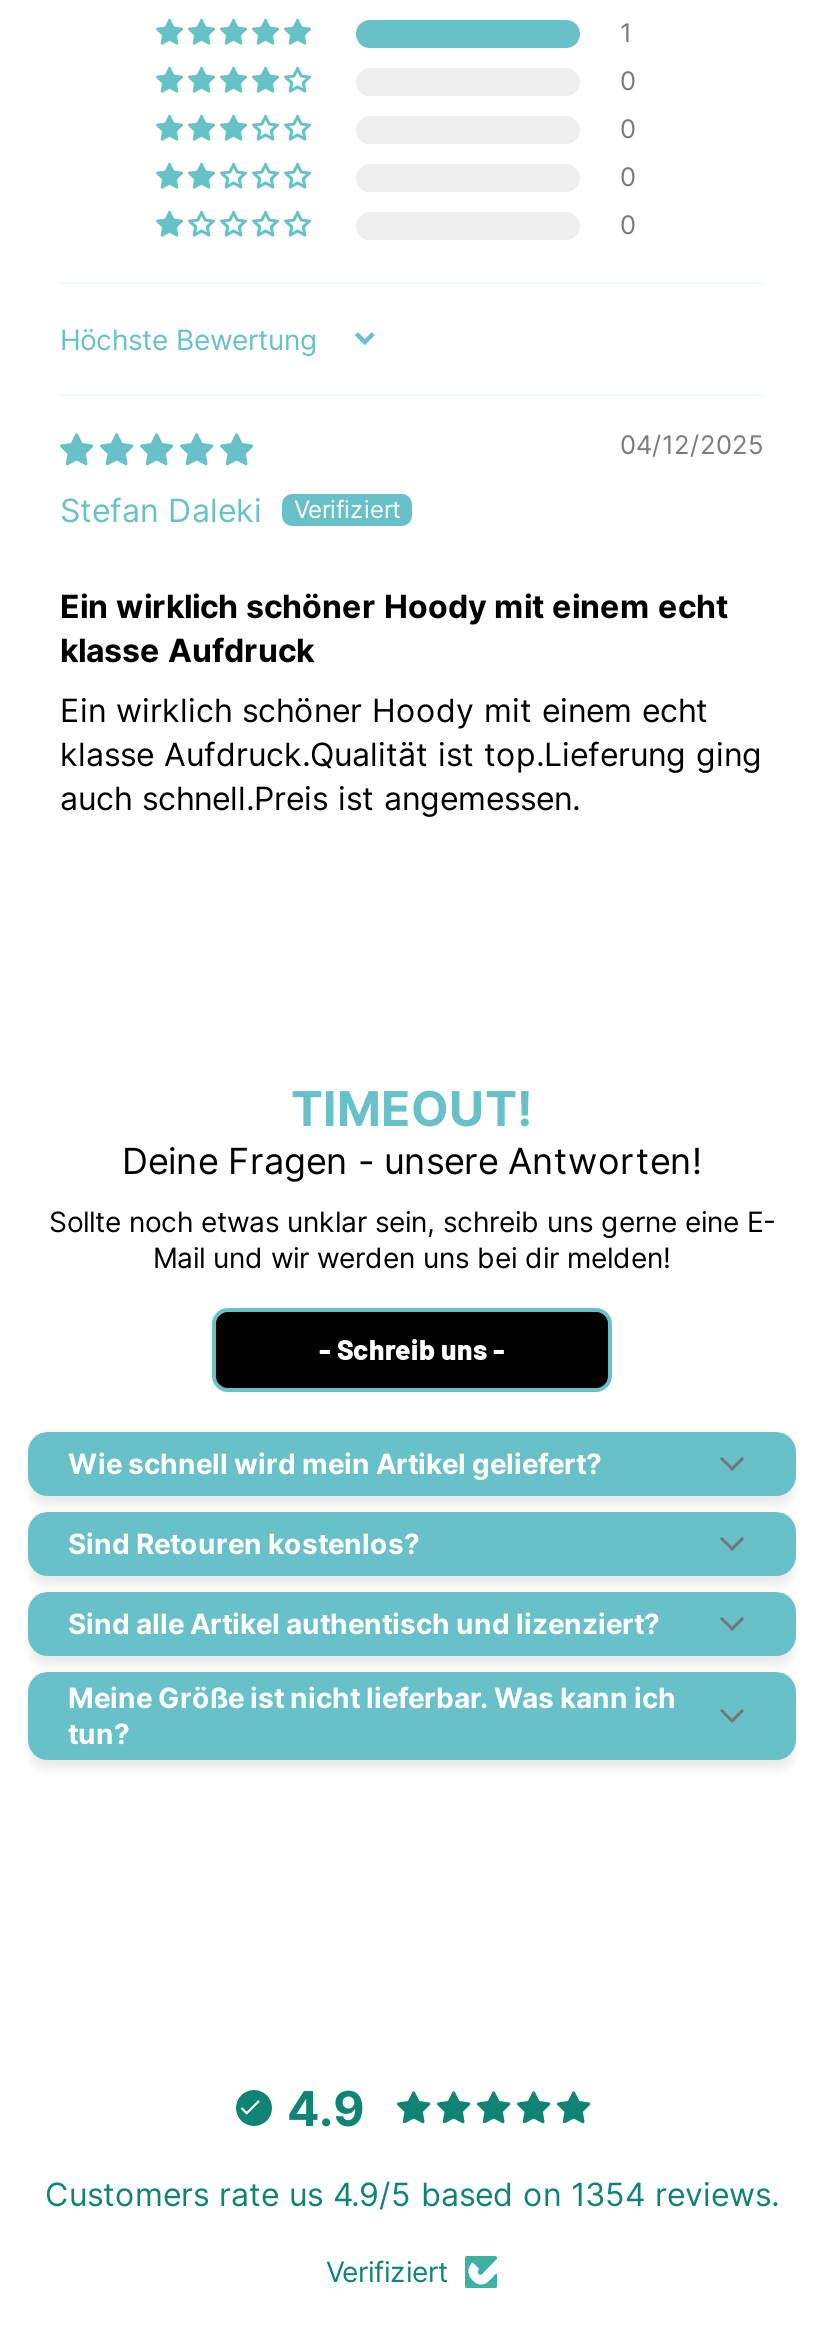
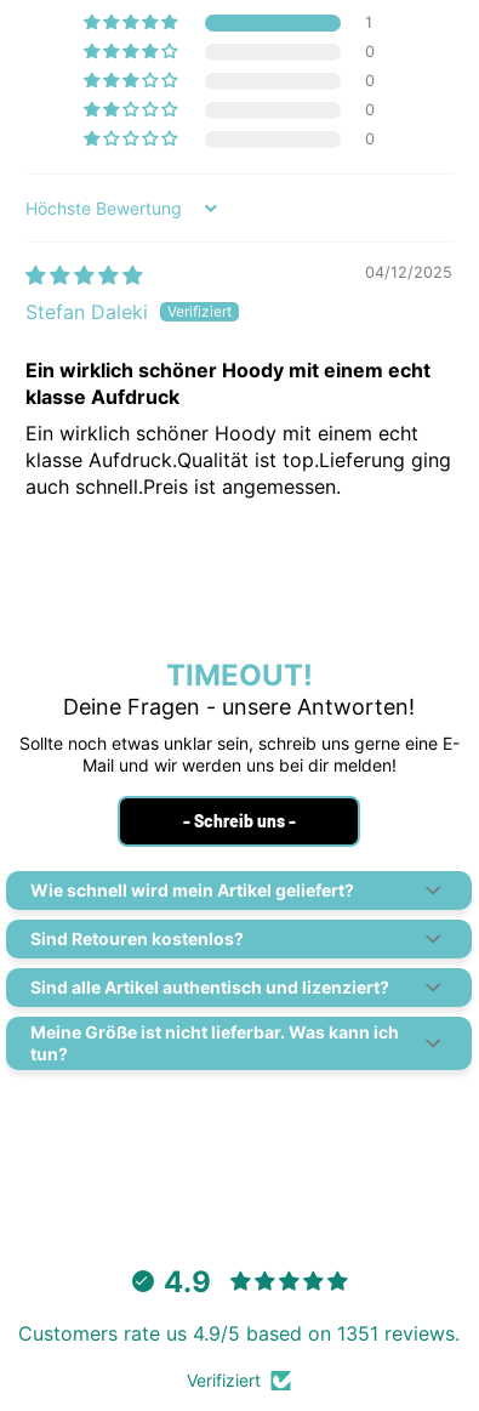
[45,2174,779,2214] Customers rate us 4.9/5 based on 1354 reviews. -> [18,1321,460,1345] Customers rate us 4.9/5 based on 1351 reviews.

